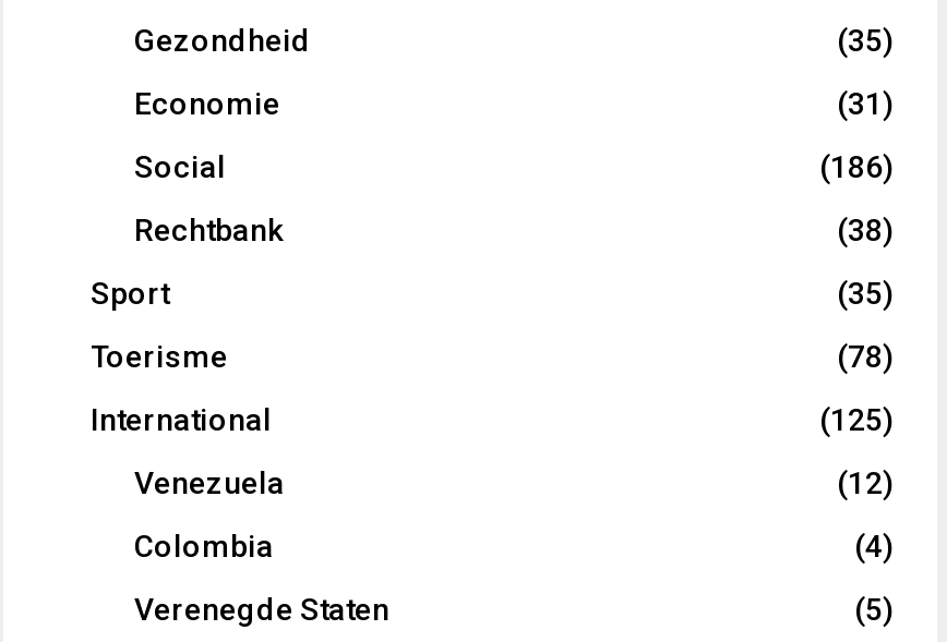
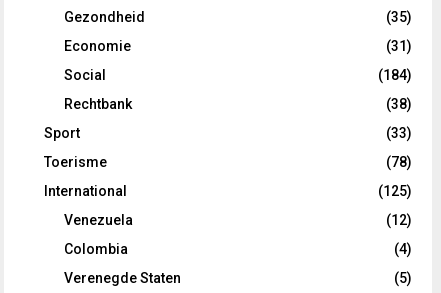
[819,148,894,183] (186) -> [378,67,412,83] (184)
[837,275,894,310] (35) -> [386,125,412,141] (33)

